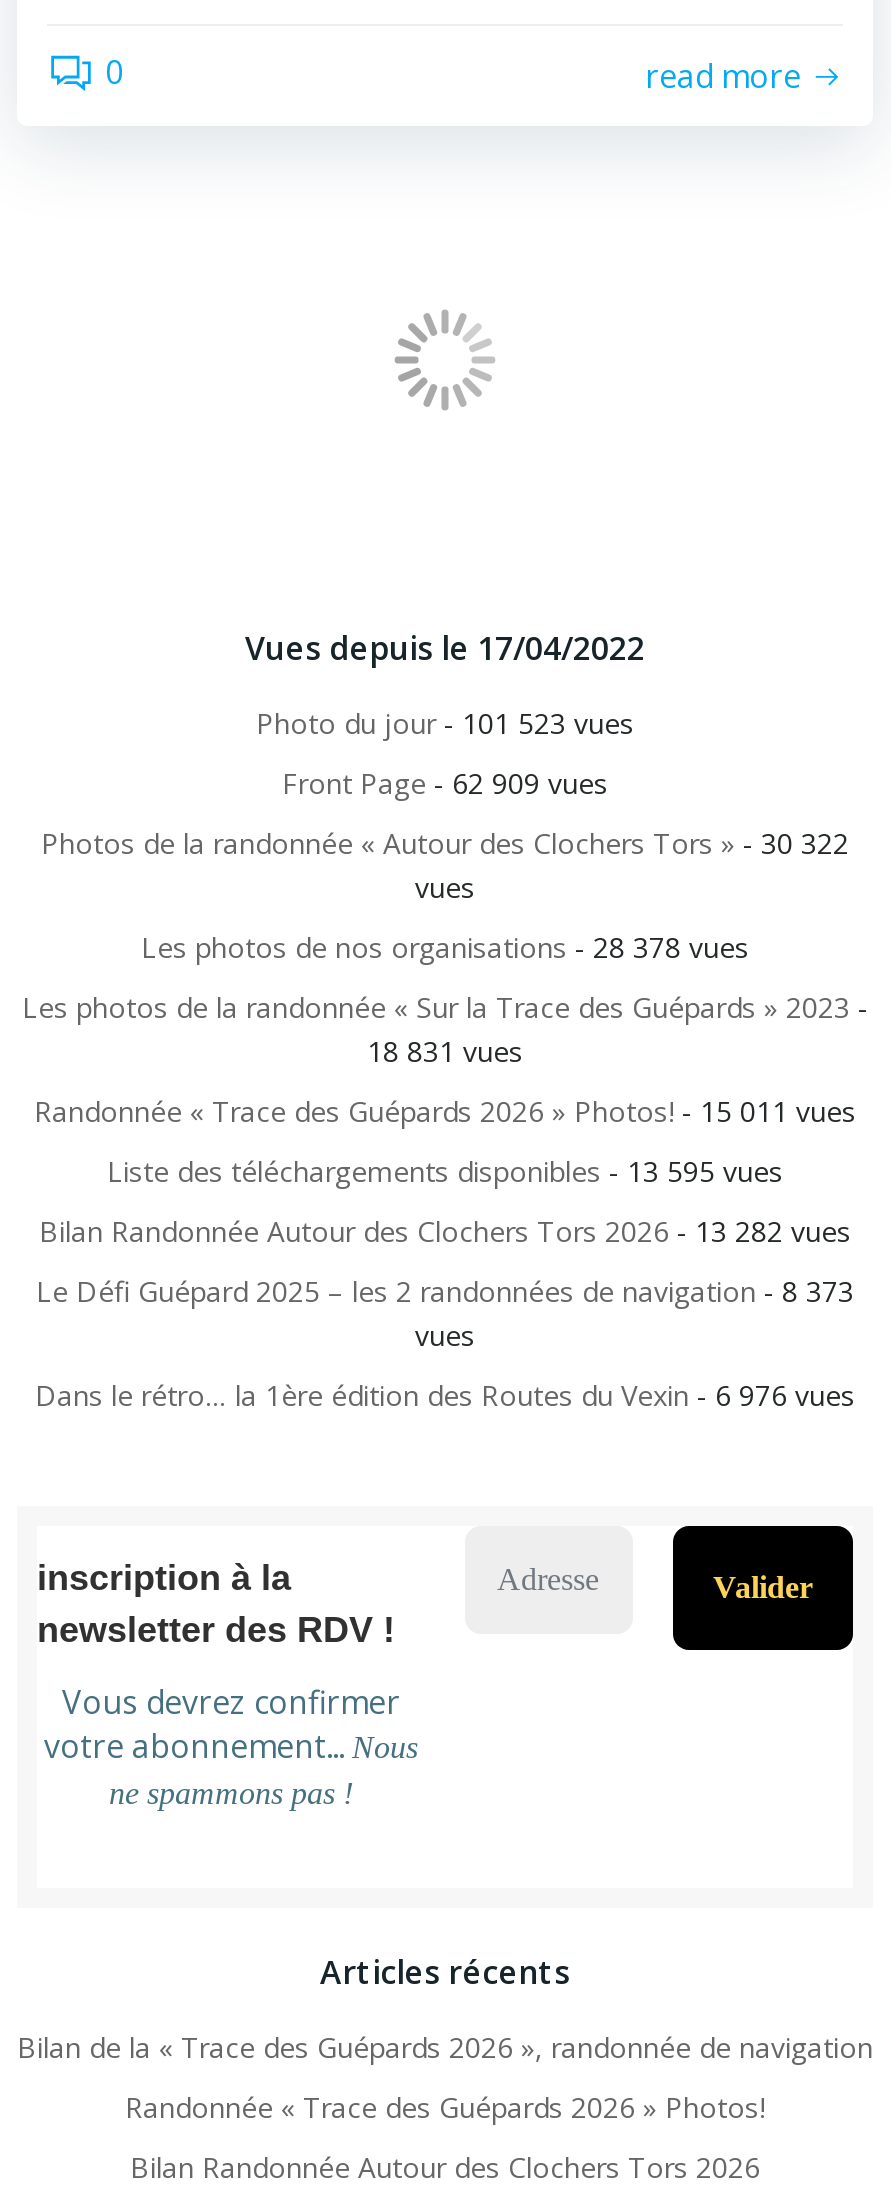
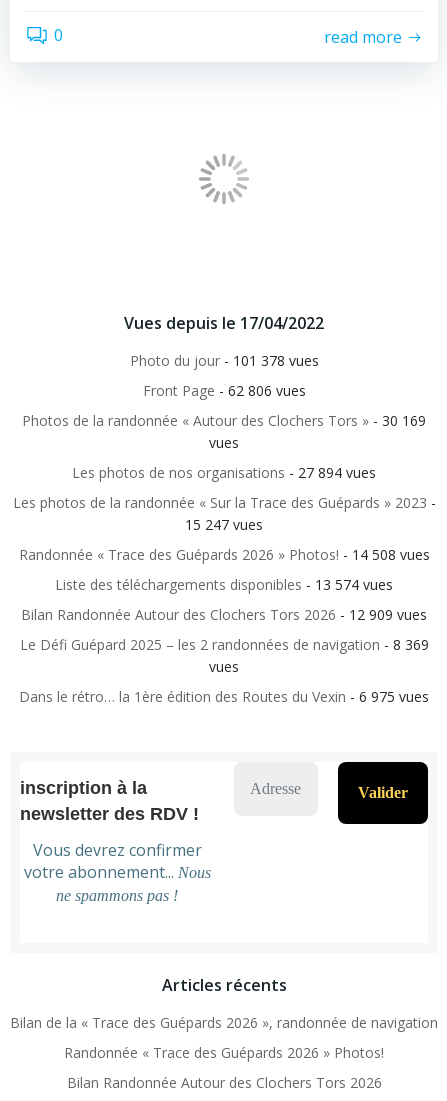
[256,704,634,742] Photo du jour - 101 523 vues -> [129,351,318,370] Photo du jour - 101 378 vues
[282,764,608,802] Front Page - 62 909 vues -> [142,381,305,400] Front Page - 62 806 vues
[41,824,849,862] Photos de la randonnée « Autour des Clochers Tors » - 30 322 -> [22,411,426,430] Photos de la randonnée « Autour des Clochers Tors » - 30 169
[141,928,749,966] Les photos de nos organisations - 28 378 vues -> [72,463,376,482] Les photos de nos organisations - 27 894 vues
[367,1032,523,1070] 18 831 vues -> [185,515,263,534] 15 247 vues
[34,1092,856,1130] Randonnée « Trace des Guépards 2026 » Photos! - 15 011 vues -> [18,545,429,564] Randonnée « Trace des Guépards 2026 » Photos! - 14 508 vues
[107,1152,783,1190] Liste des téléchargements disponibles - 13 595 vues -> [55,575,393,594] Liste des téléchargements disponibles - 13 574 vues
[39,1212,851,1250] Bilan Randonnée Autour des Clochers Tors 2026 - 13 282 vues -> [21,605,427,624] Bilan Randonnée Autour des Clochers Tors 2026 - 12 909 vues
[36,1272,854,1310] Le Défi Guépard 2025 – les 2 randonnées de navigation - 8 373 -> [19,635,428,654] Le Défi Guépard 2025 – les 2 randonnées de navigation - 8 369
[35,1376,855,1414] Dans le rétro… la 1ère édition des Routes du Vexin - 6 976 vues -> [19,687,429,706] Dans le rétro… la 1ère édition des Routes du Vexin - 6 975 vues

